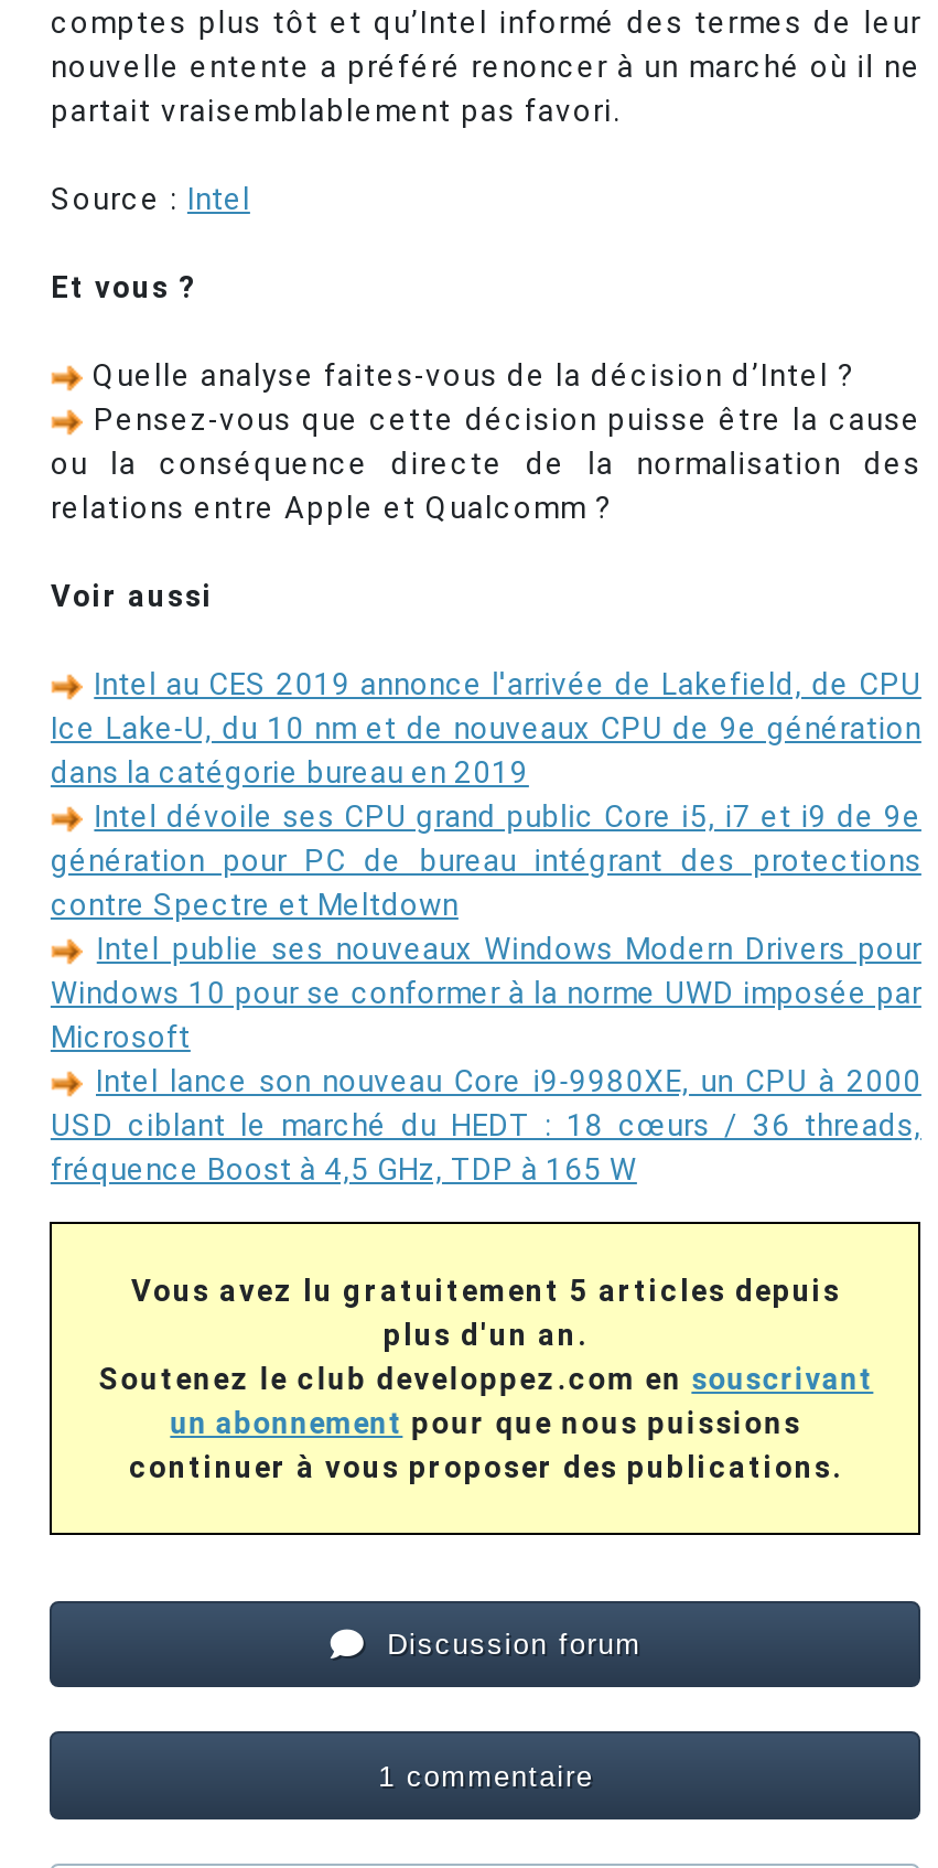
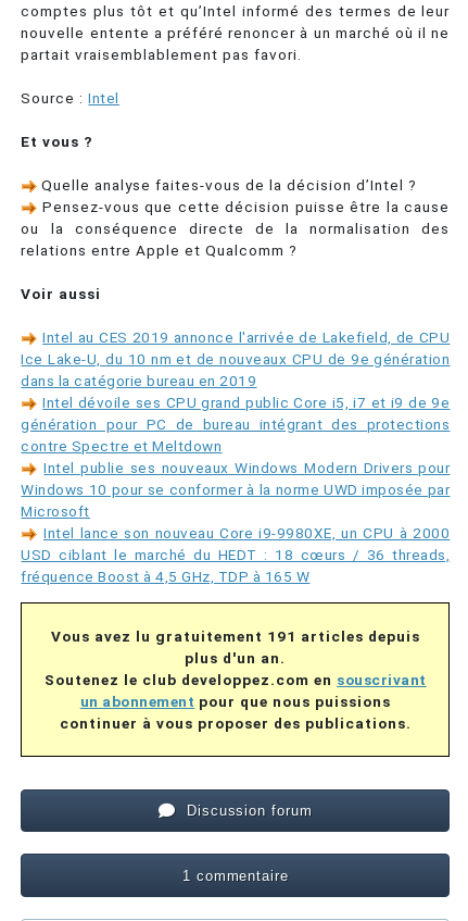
[131,1273,841,1308] Vous avez lu gratuitement 5 articles depuis -> [51,627,420,645] Vous avez lu gratuitement 191 articles depuis

